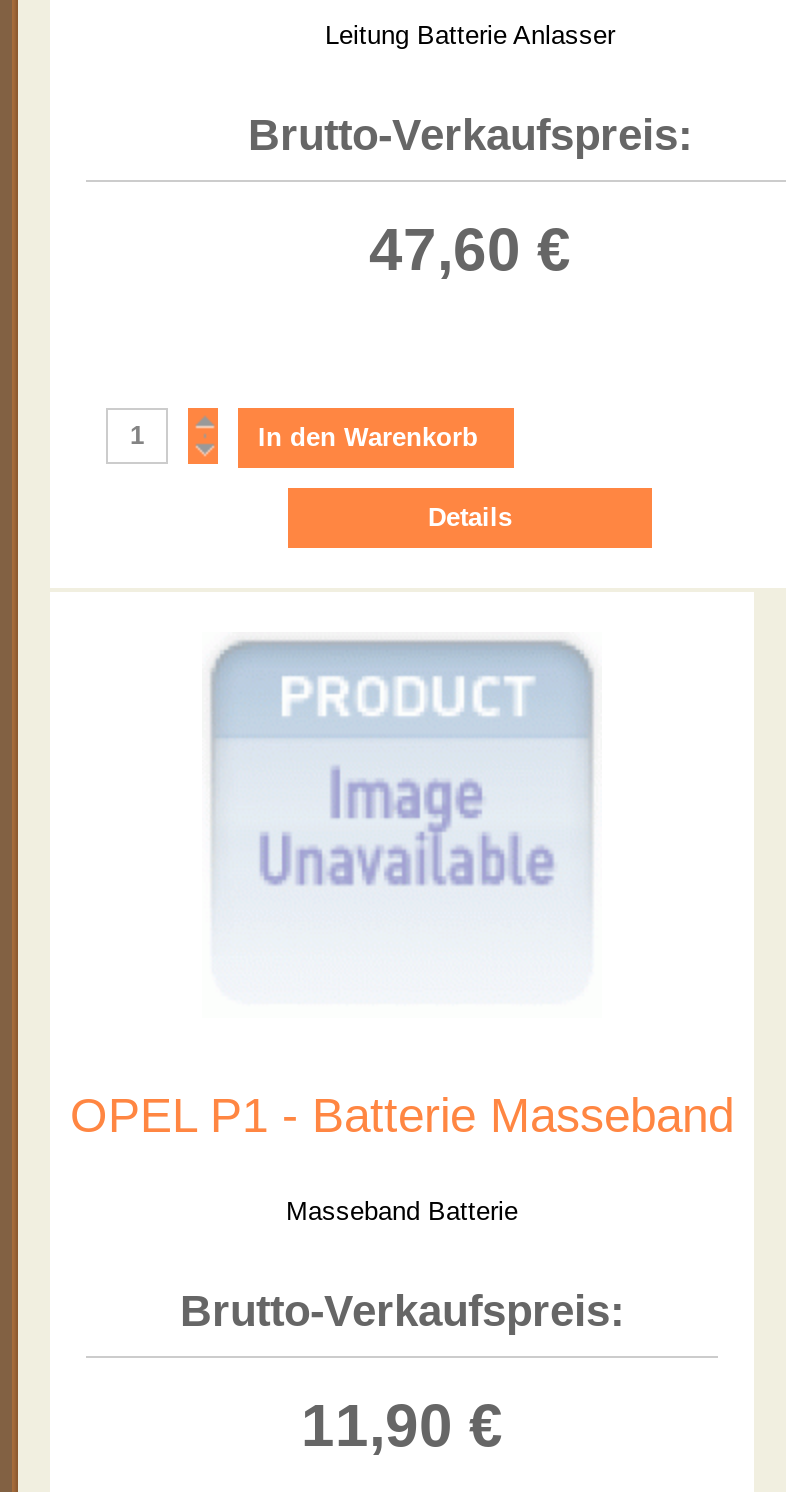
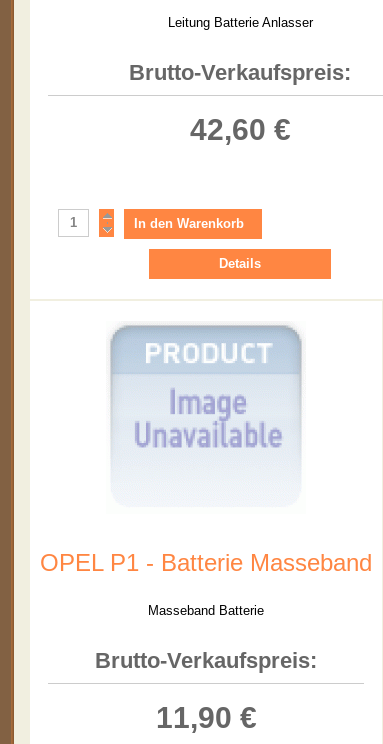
[369,217,571,283] 47,60 € -> [189,113,290,146] 42,60 €

